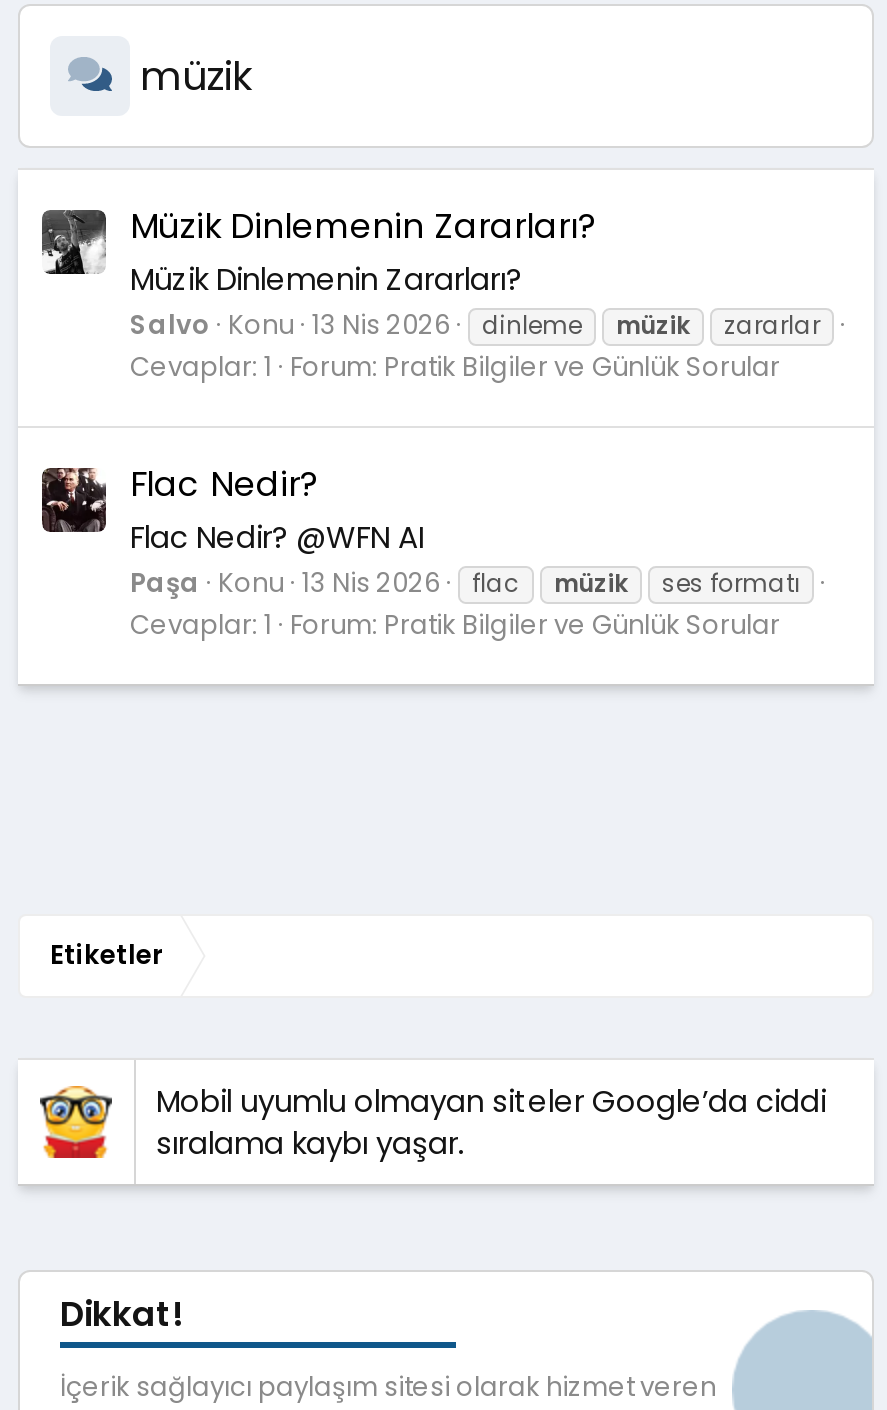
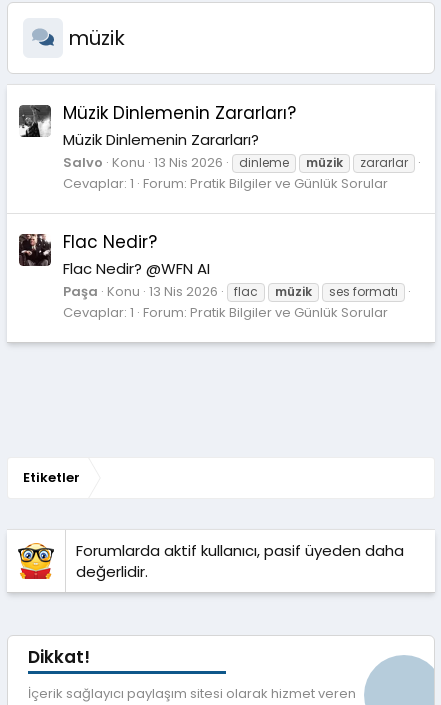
[156,1079,826,1163] Mobil uyumlu olmayan siteler Google’da ciddi | sıralama kaybı yaşar. -> [76,540,404,582] Forumlarda aktif kullanıcı, pasif üyeden daha | değerlidir.

